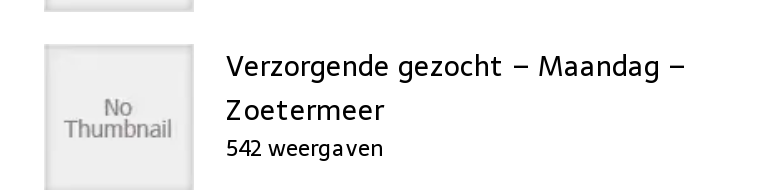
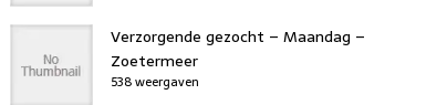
[226,130,384,166] 542 weergaven -> [111,72,199,92] 538 weergaven

